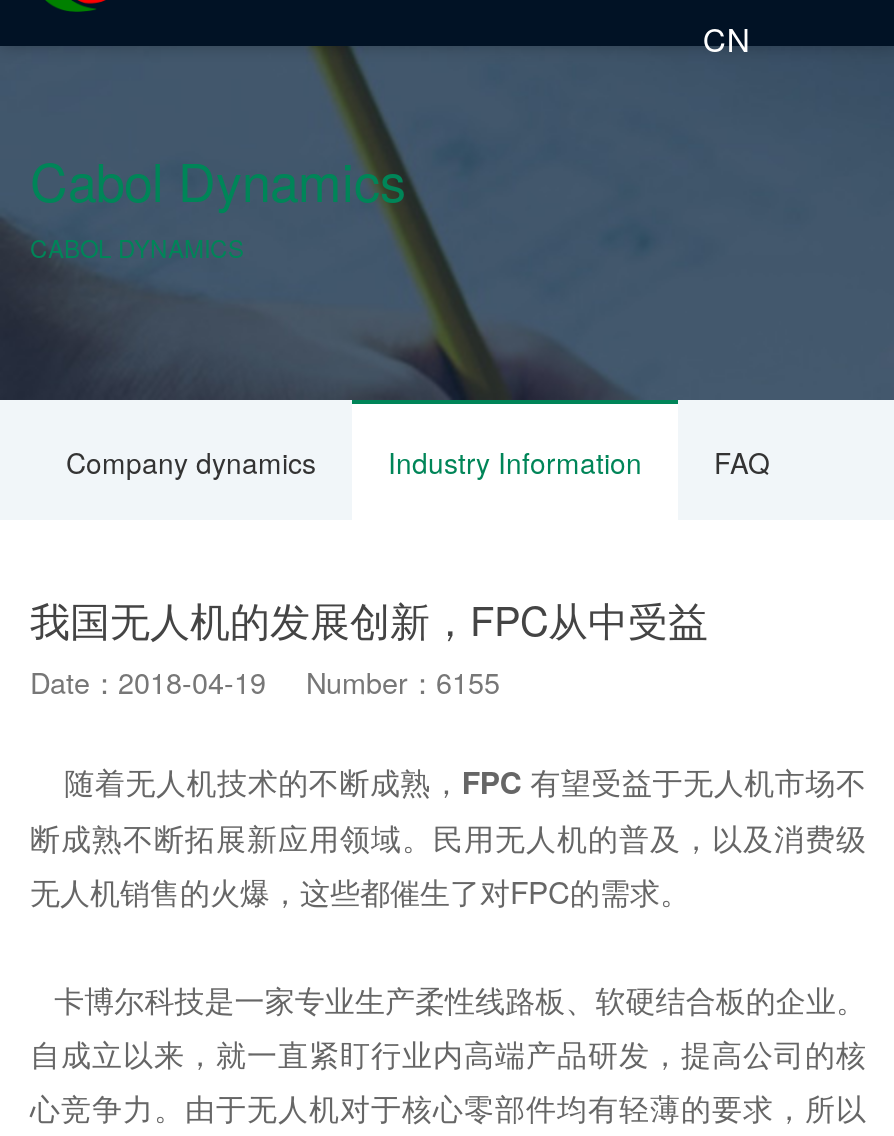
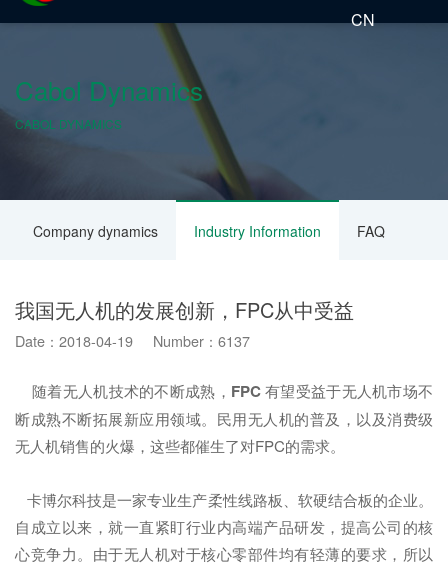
[30,660,500,702] Date：2018-04-19 Number：6155 -> [15,330,250,351] Date：2018-04-19 Number：6137

